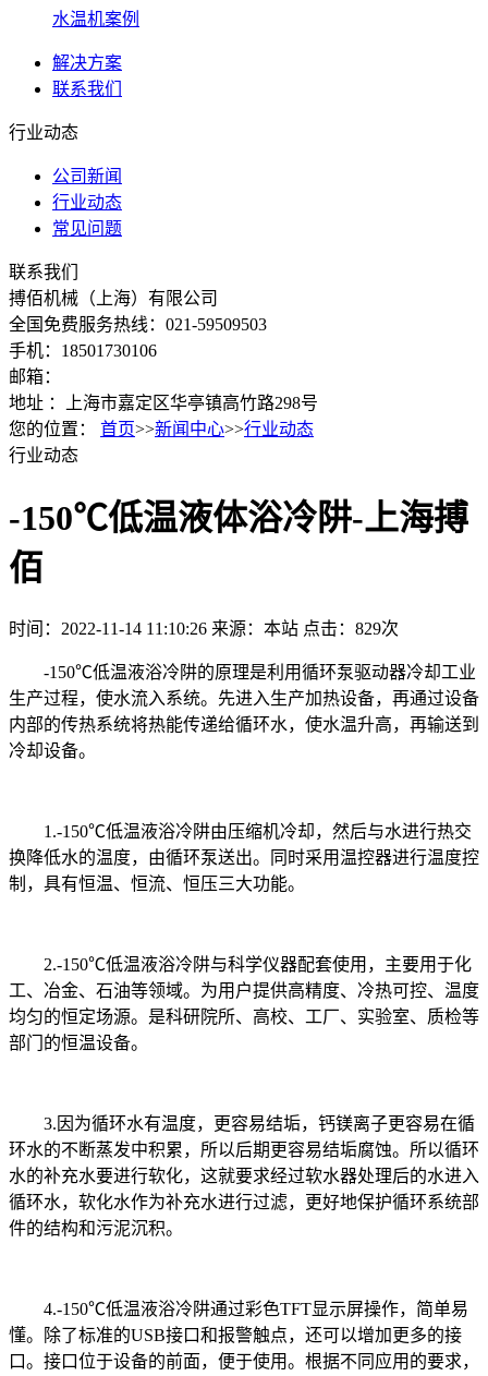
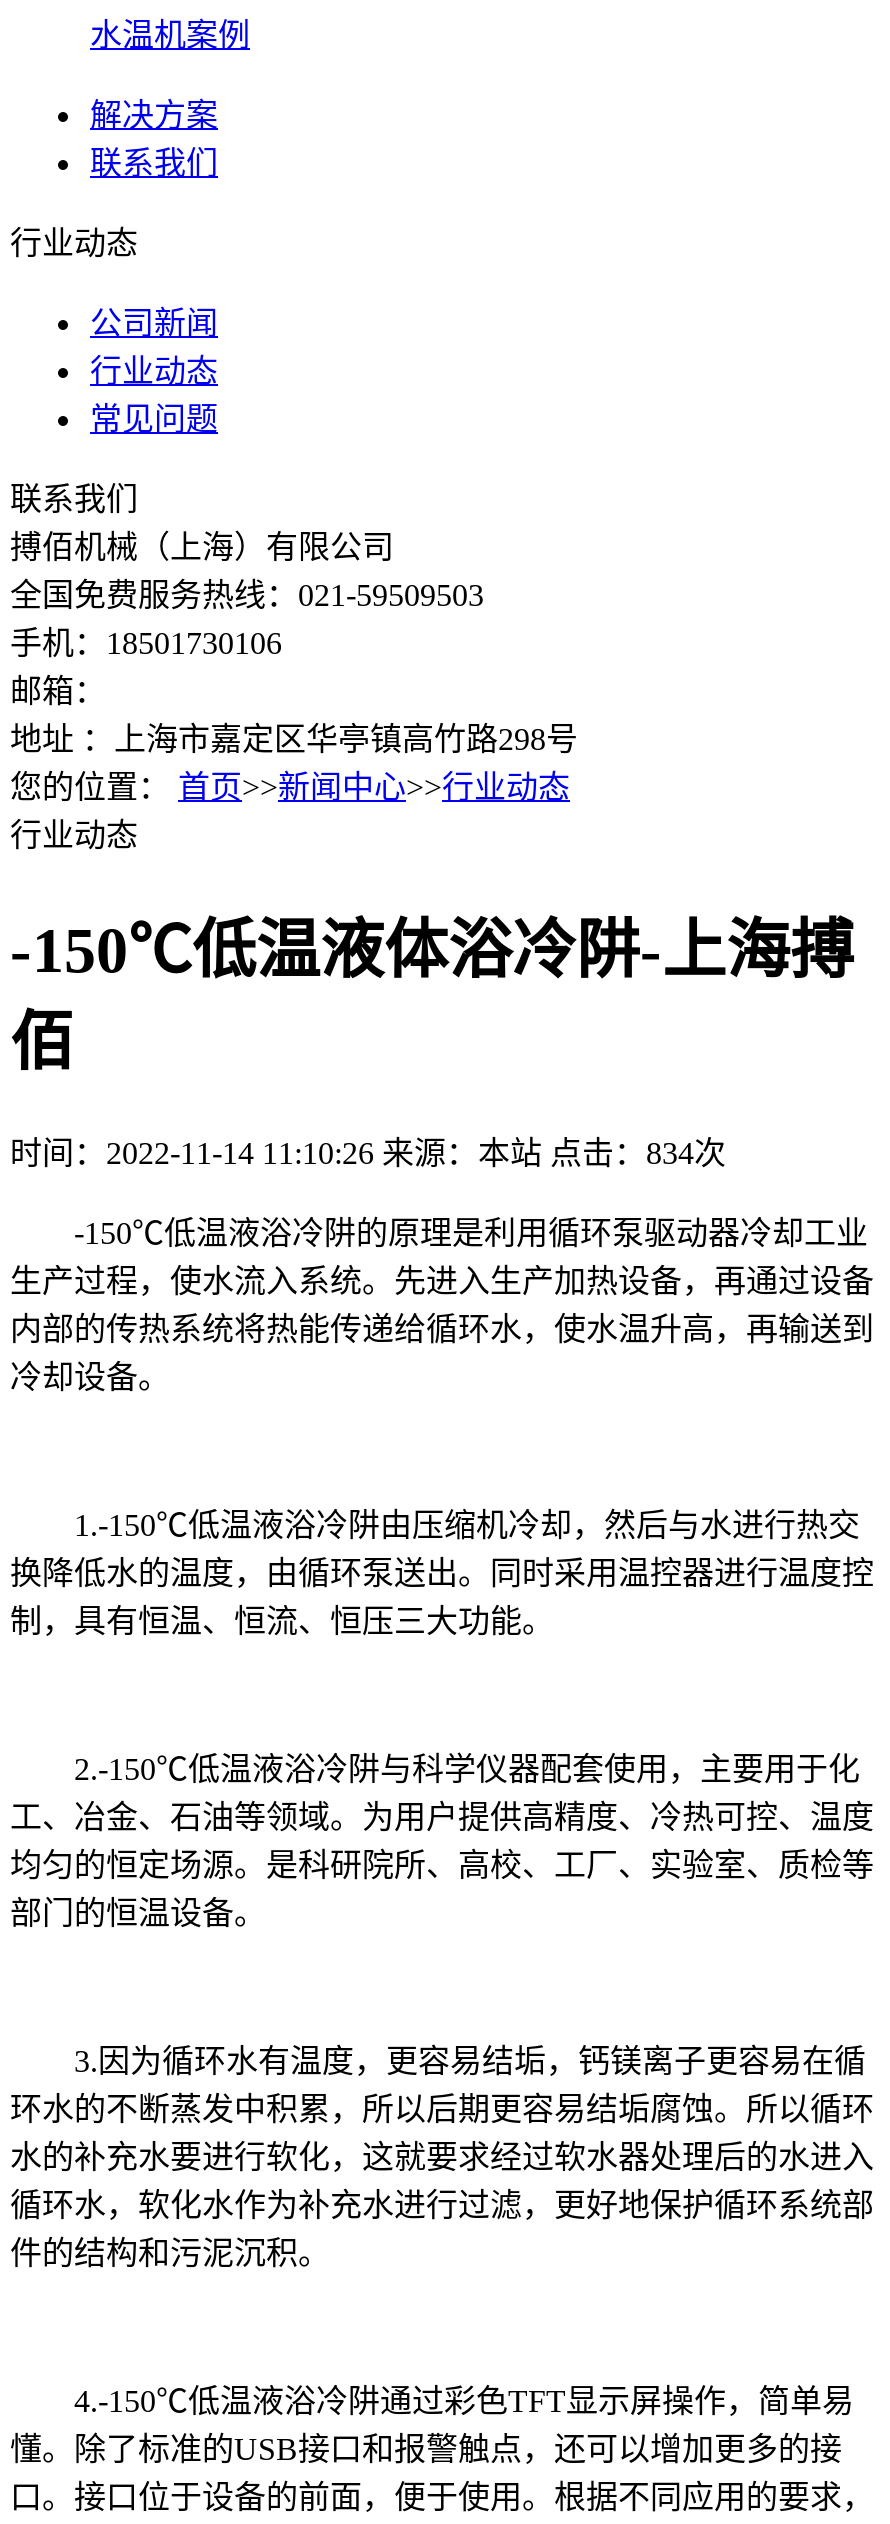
[9,619,399,638] 时间：2022-11-14 11:10:26 来源：本站 点击：829次 -> [10,1136,726,1170] 时间：2022-11-14 11:10:26 来源：本站 点击：834次

